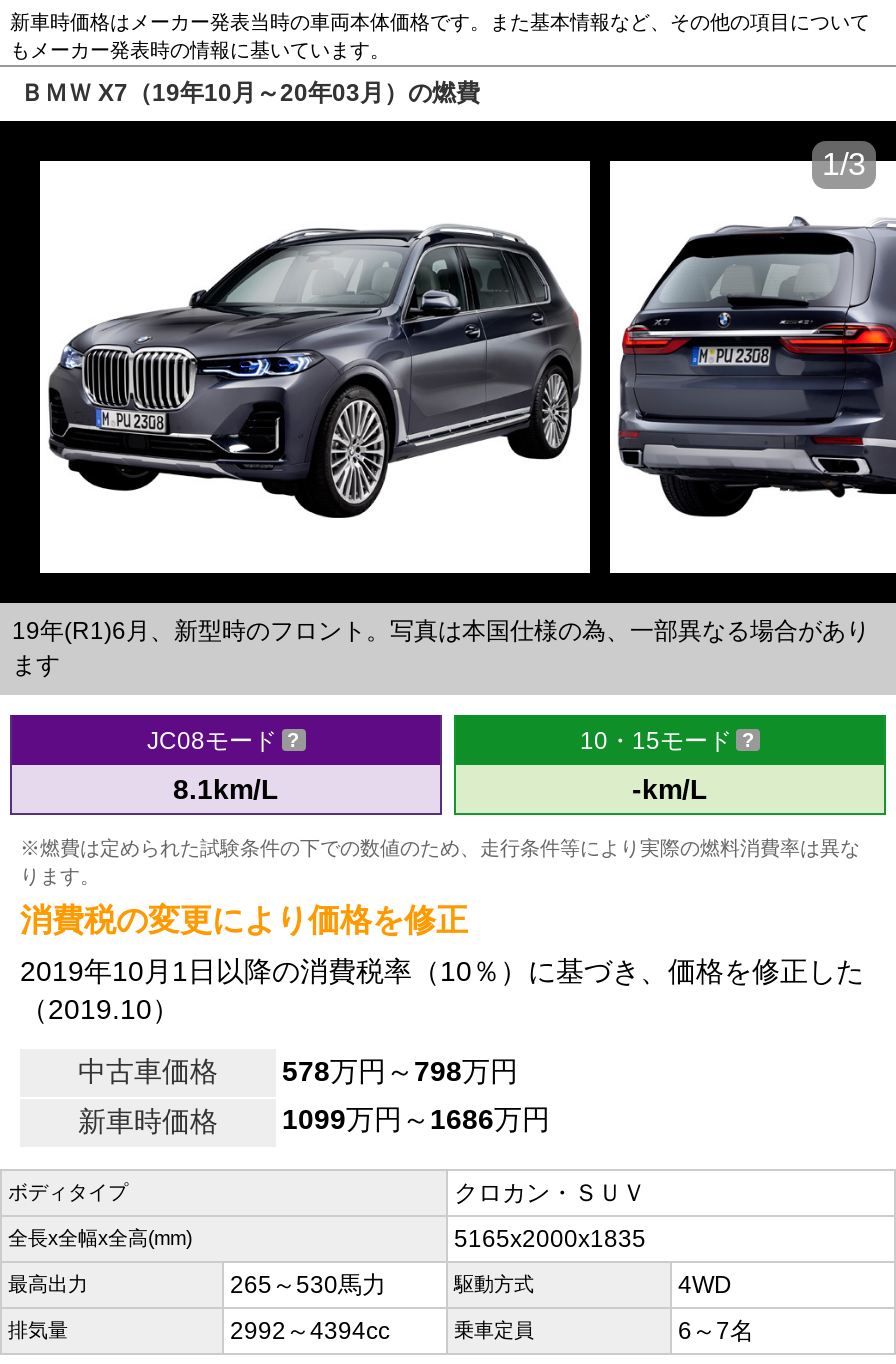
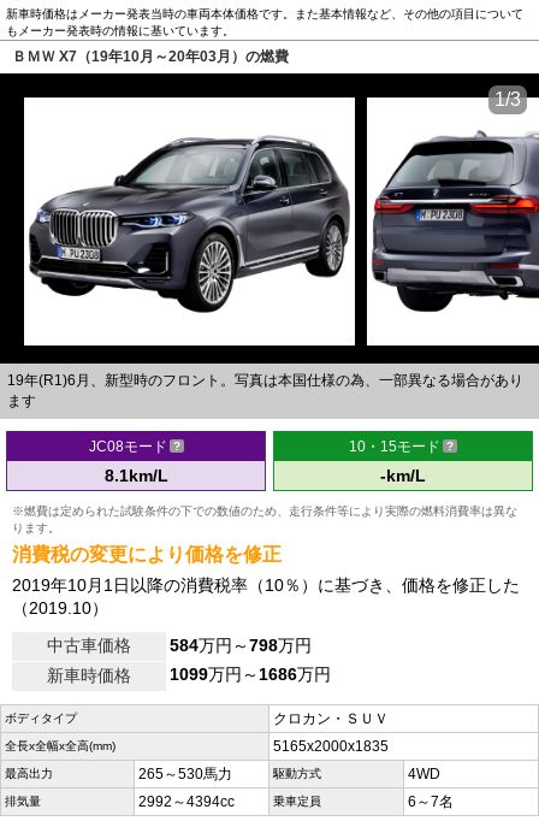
[78,1055,518,1087] 中古車価格 578万円～798万円 -> [47,636,312,655] 中古車価格 584万円～798万円

